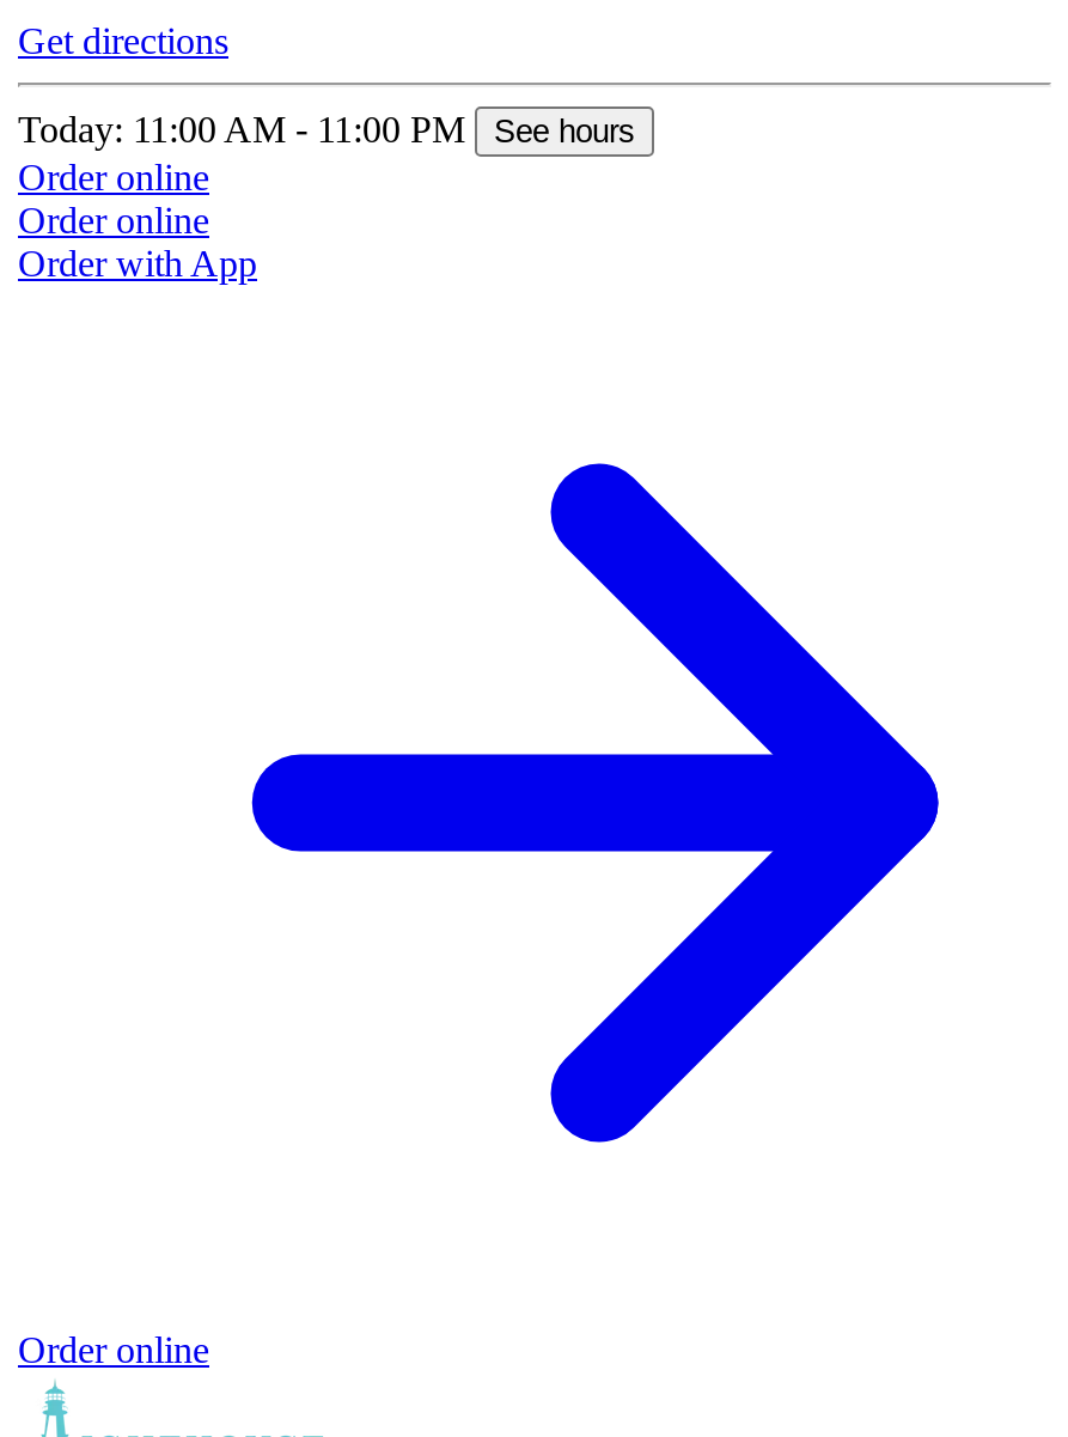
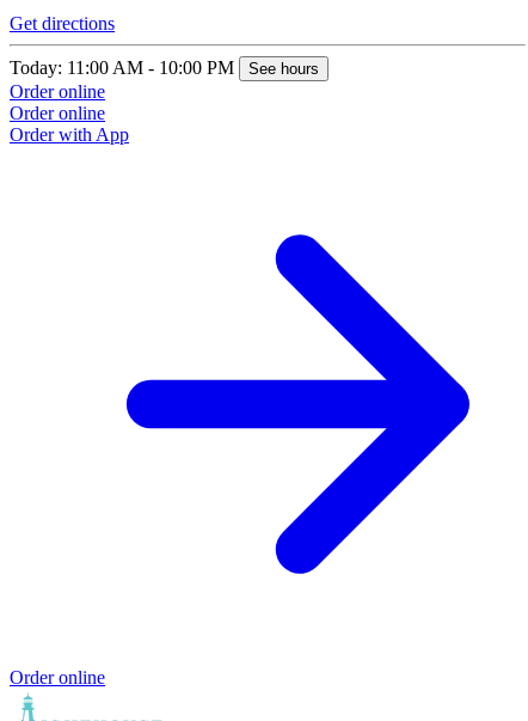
[18,108,635,149] Today: 11:00 AM - 11:00 PM See hours -> [10,57,319,77] Today: 11:00 AM - 10:00 PM See hours

